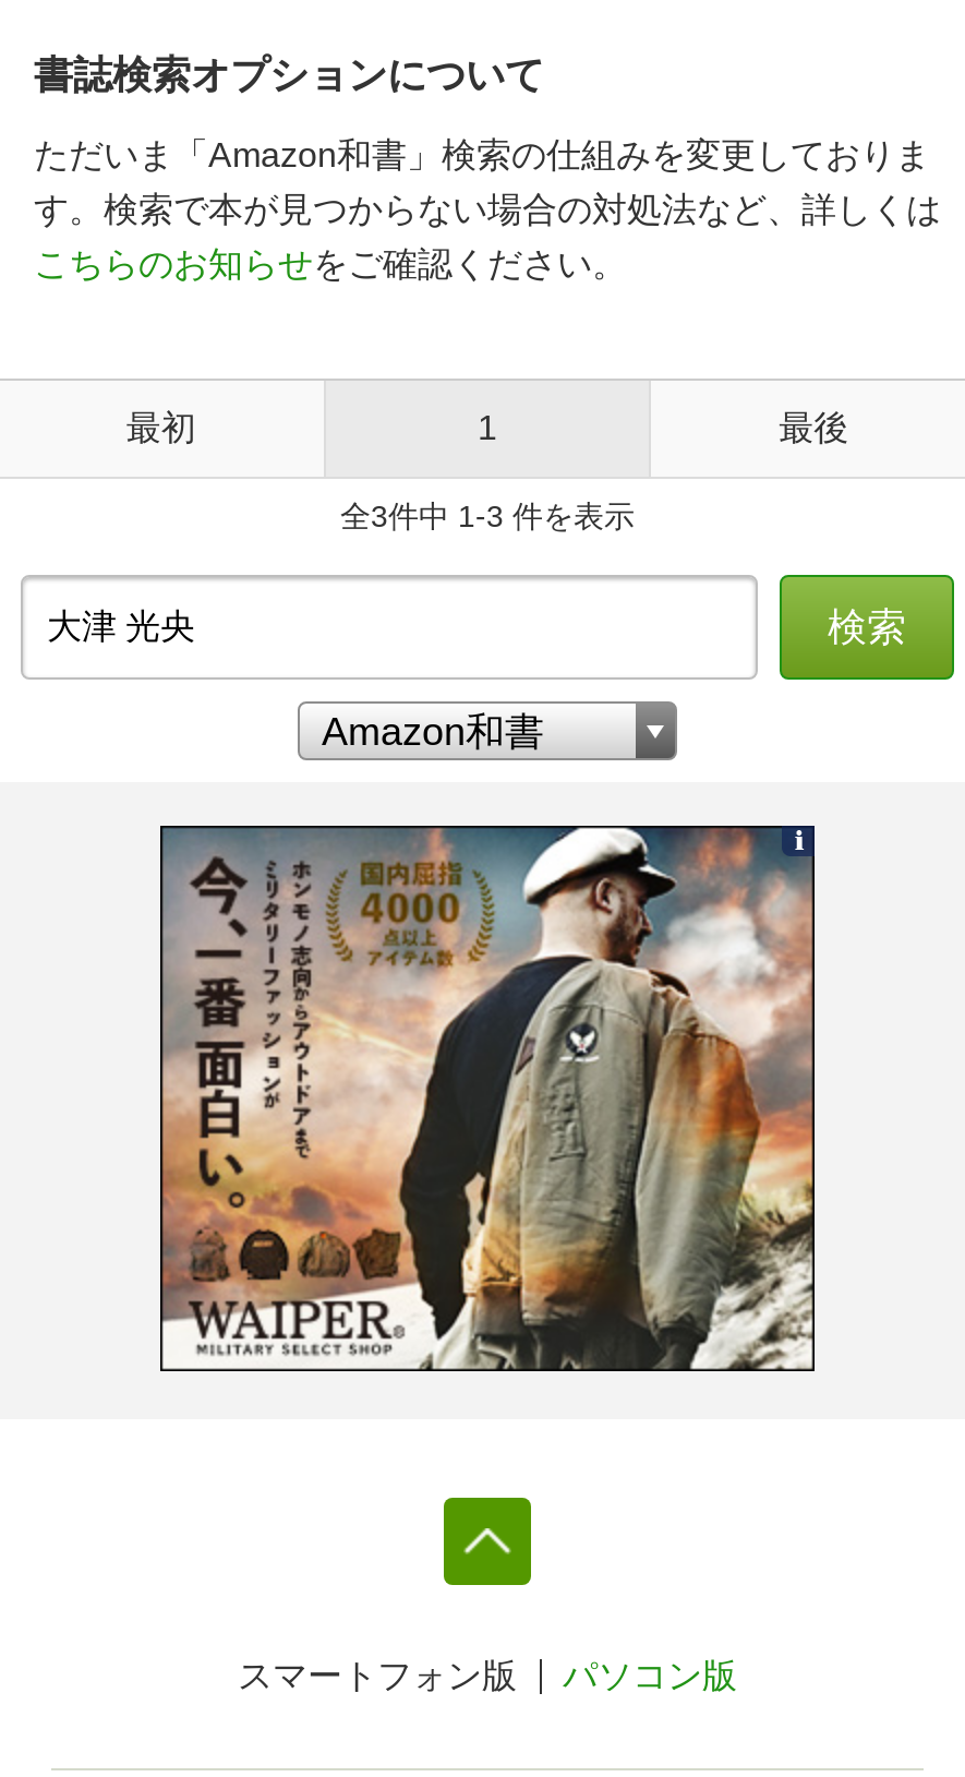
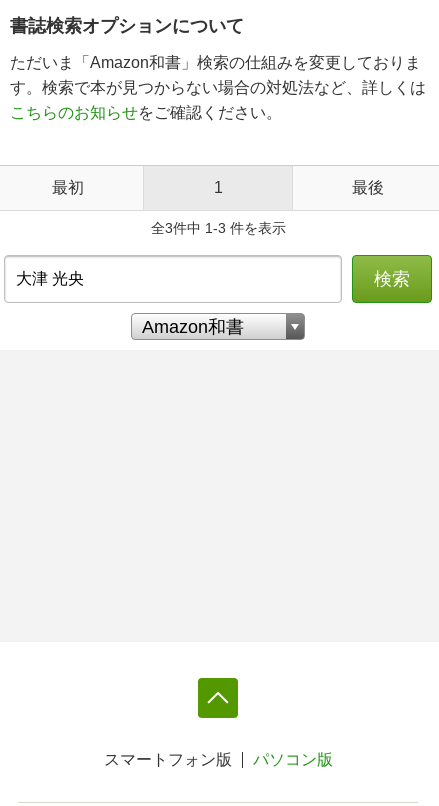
[158,824,817,1373] [image] -> none

